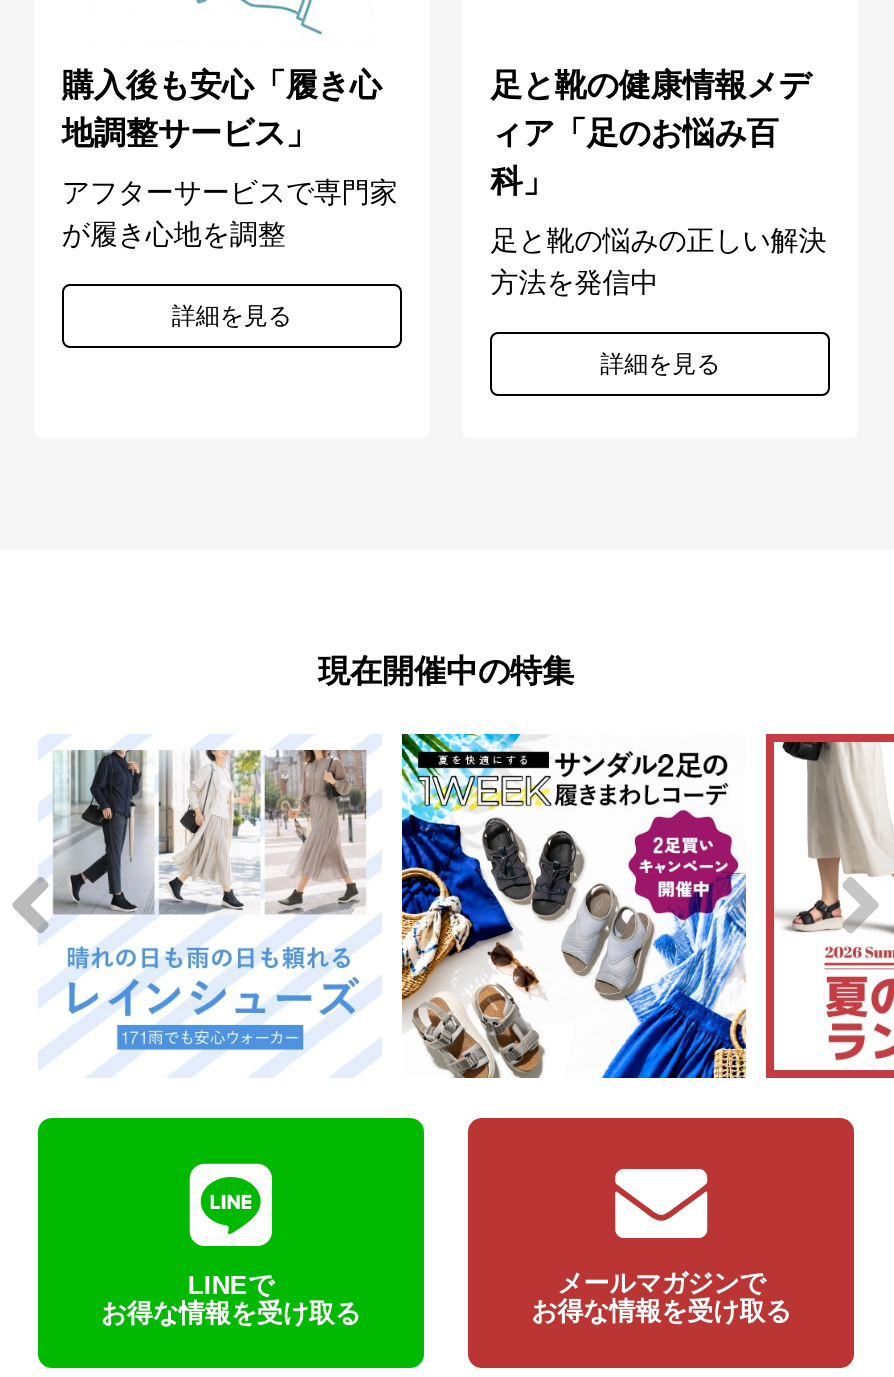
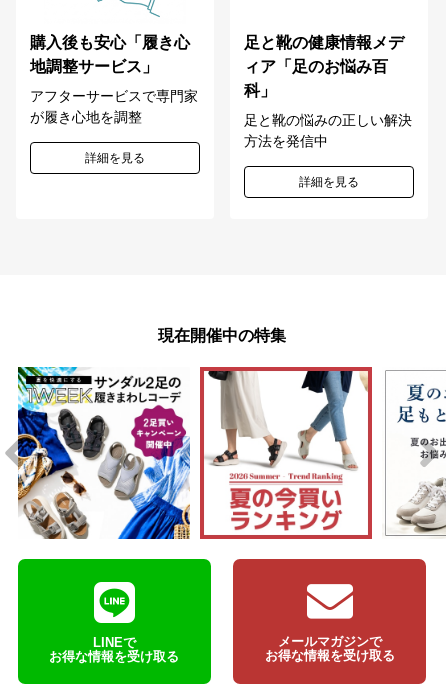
[38,734,382,1078] [image] -> [17,366,191,540] [image]
[400,732,748,1080] [image] -> [199,366,373,540] [image]
[764,732,888,1080] [image] -> [382,367,443,539] [image]

